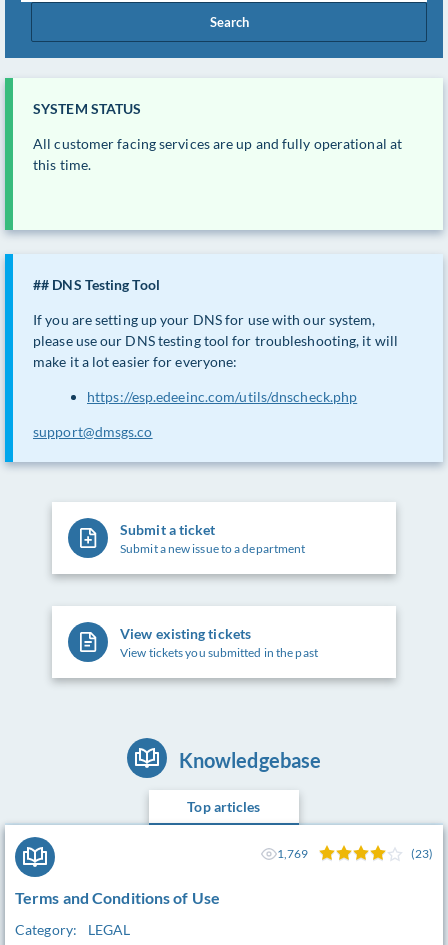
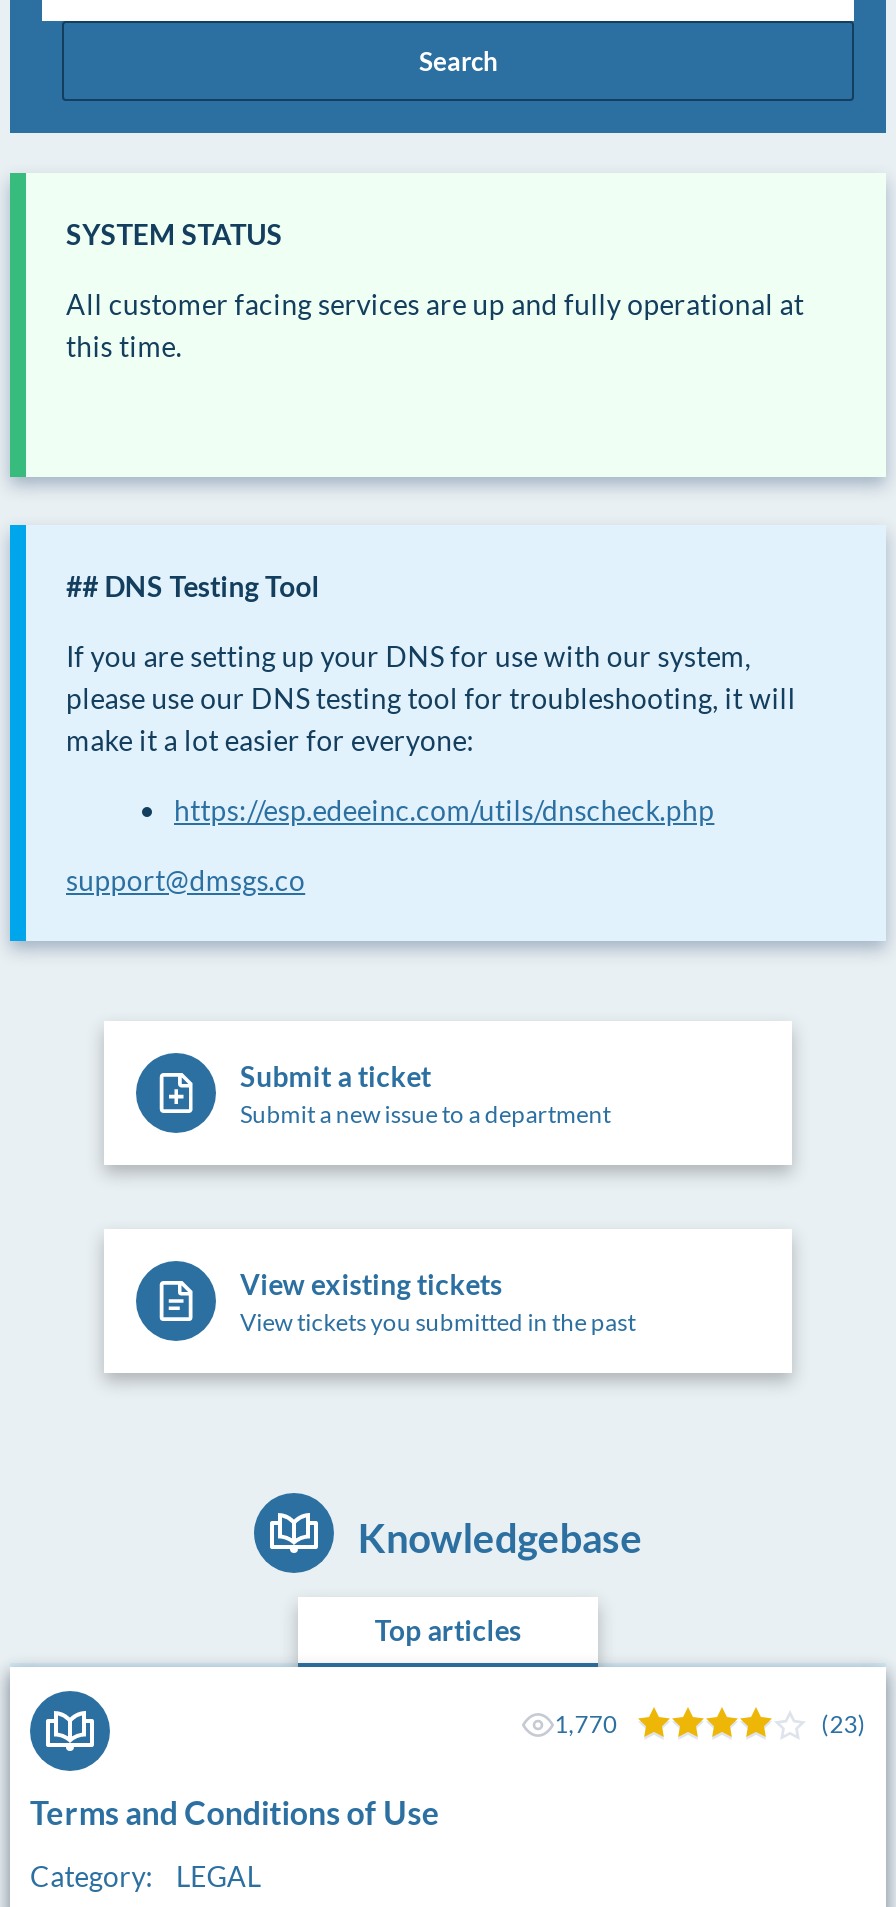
[277,846,309,861] 1,769 -> [554,1709,617,1739] 1,770

